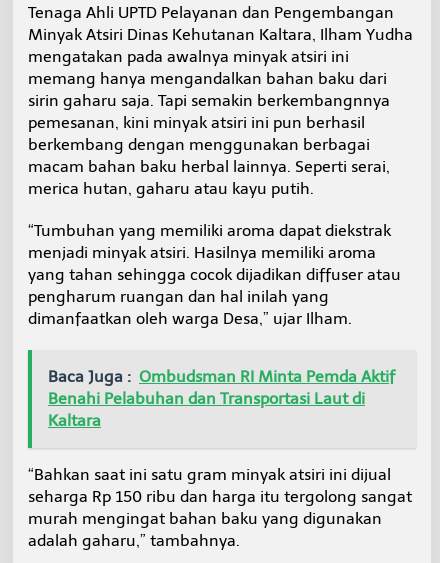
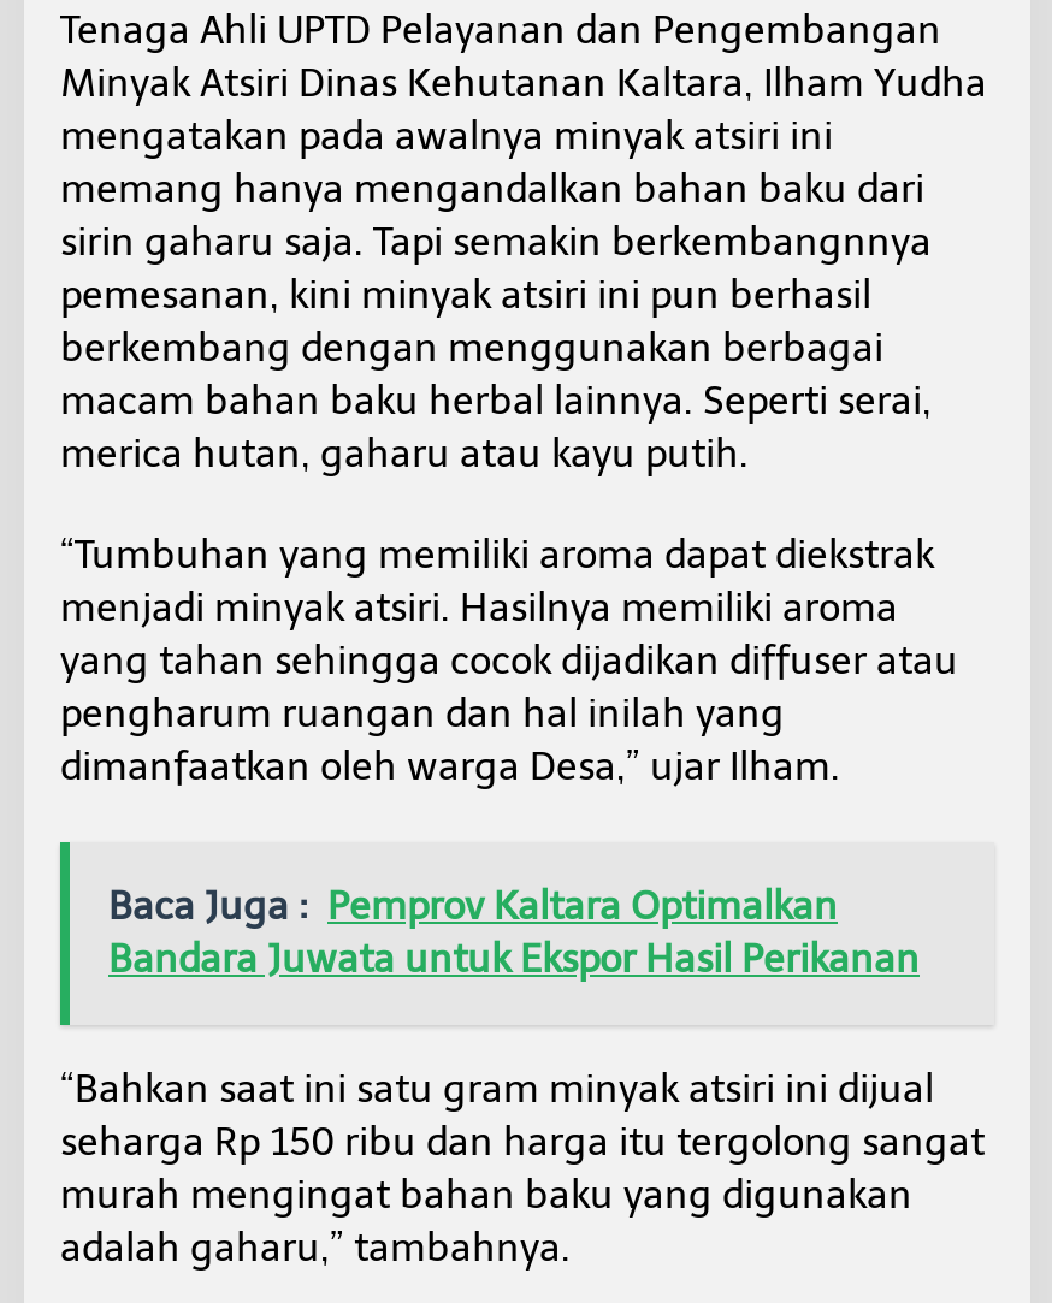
[48,367,395,430] Baca Juga : Ombudsman RI Minta Pemda Aktif | Benahi Pelabuhan dan Transportasi Laut di | Kaltara -> [108,884,920,983] Baca Juga : Pemprov Kaltara Optimalkan | Bandara Juwata untuk Ekspor Hasil Perikanan

